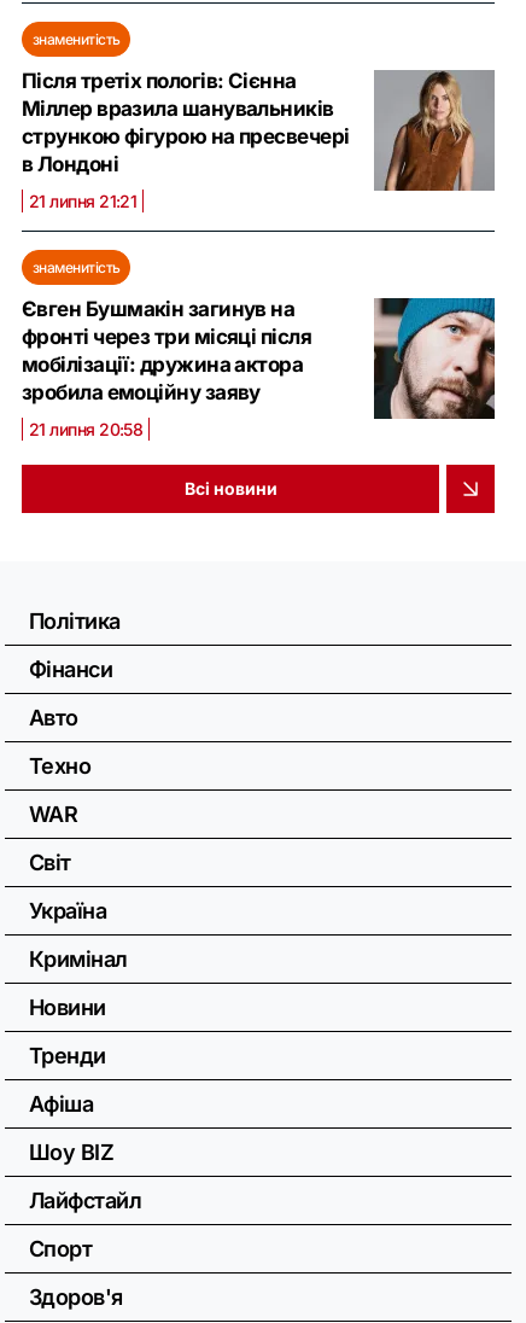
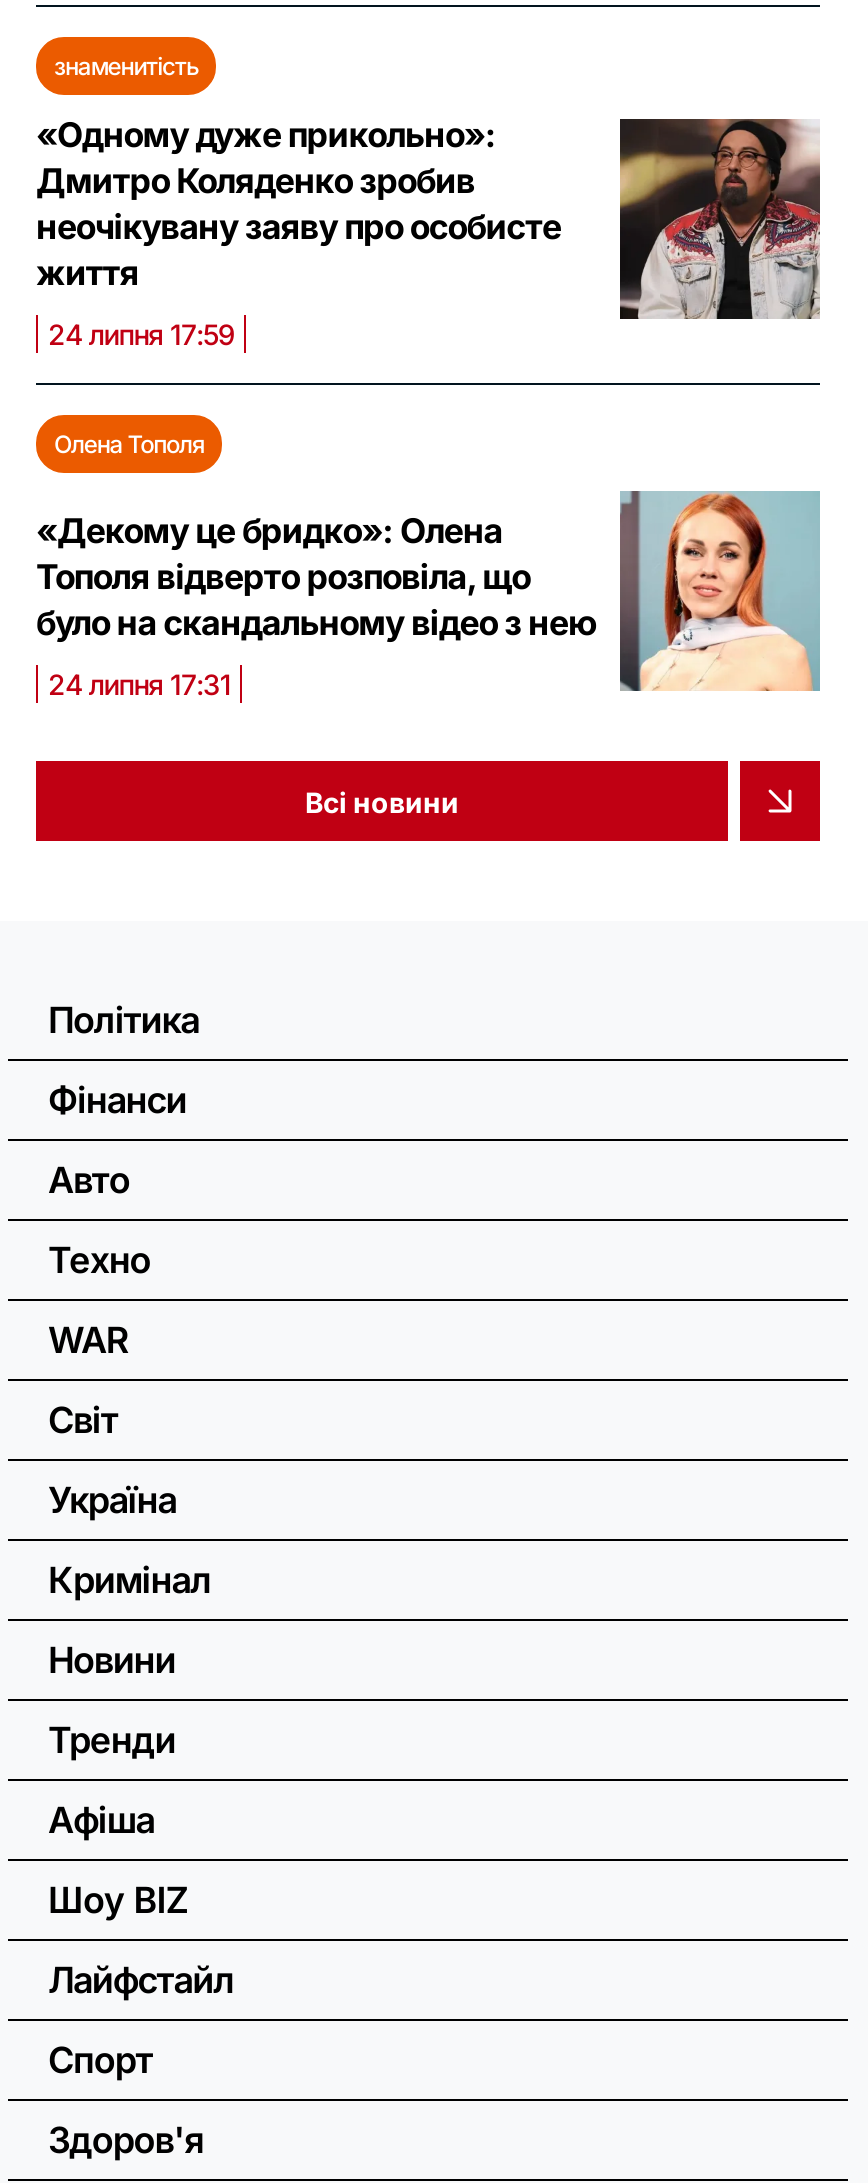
[22,68,495,191] [image] | Після третіх пологів: Сієнна | Міллер вразила шанувальників | стрункою фігурою на пресвечері | в Лондоні -> [36,115,820,320] [image] | «Одному дуже прикольно»: | Дмитро Коляденко зробив | неочікувану заяву про особисте | життя
[29,190,137,211] 21 липня 21:21 -> [48,317,235,351] 24 липня 17:59
[33,258,120,276] знаменитість -> [54,429,205,459] Олена Тополя
[22,296,311,404] Євген Бушмакін загинув на | фронті через три місяці після | мобілізації: дружина актора | зробила емоційну заяву -> [36,511,597,643] «Декому це бридко»: Олена | Тополя відверто розповіла, що | було на скандальному відео з нею
[374,297,496,420] [image] -> [620,490,820,694] [image]
[29,418,143,439] 21 липня 20:58 -> [48,667,231,701] 24 липня 17:31

